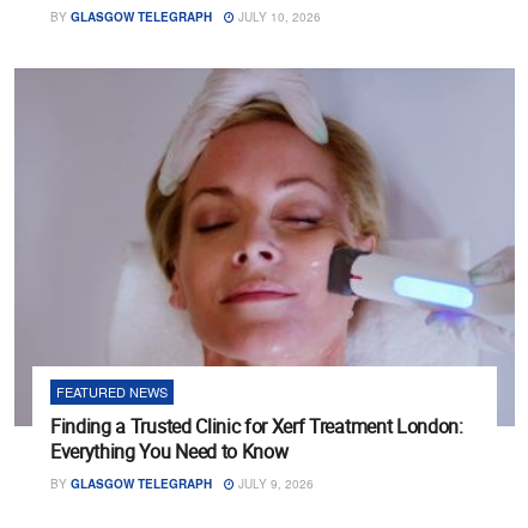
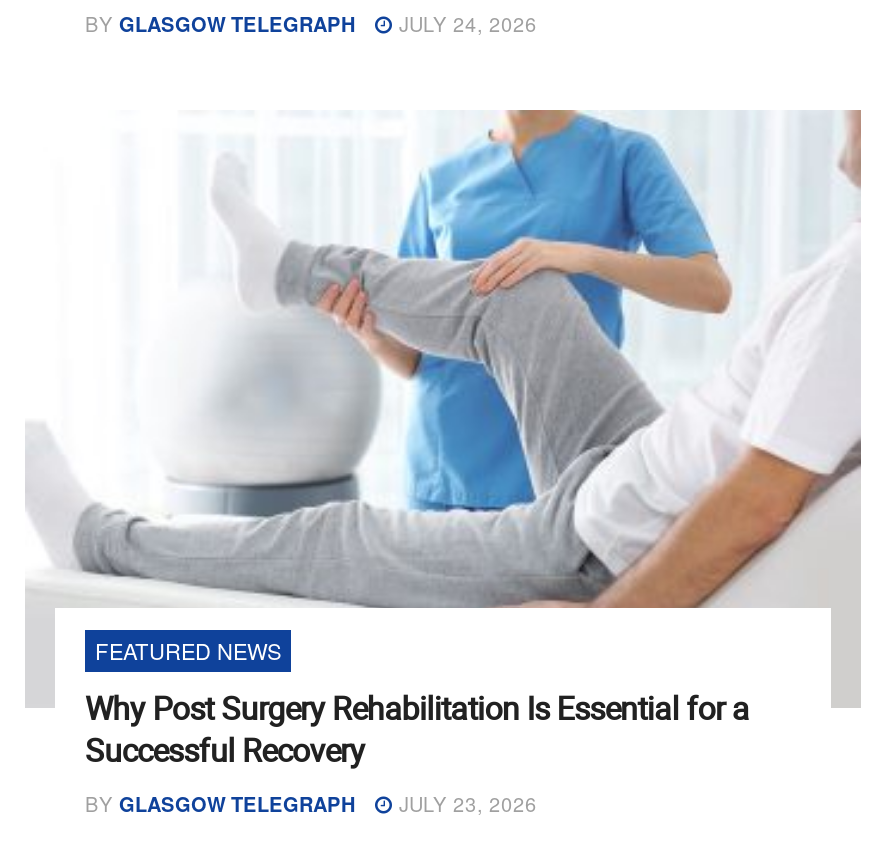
[50,9,321,26] BY GLASGOW TELEGRAPH JULY 10, 2026 -> [85,10,537,38] BY GLASGOW TELEGRAPH JULY 24, 2026
[13,67,515,465] [image] | Finding a Trusted Clinic for Xerf Treatment London: | Everything You Need to Know -> [25,109,861,771] [image] | Why Post Surgery Rehabilitation Is Essential for a | Successful Recovery
[50,476,314,492] BY GLASGOW TELEGRAPH JULY 9, 2026 -> [85,789,537,817] BY GLASGOW TELEGRAPH JULY 23, 2026

